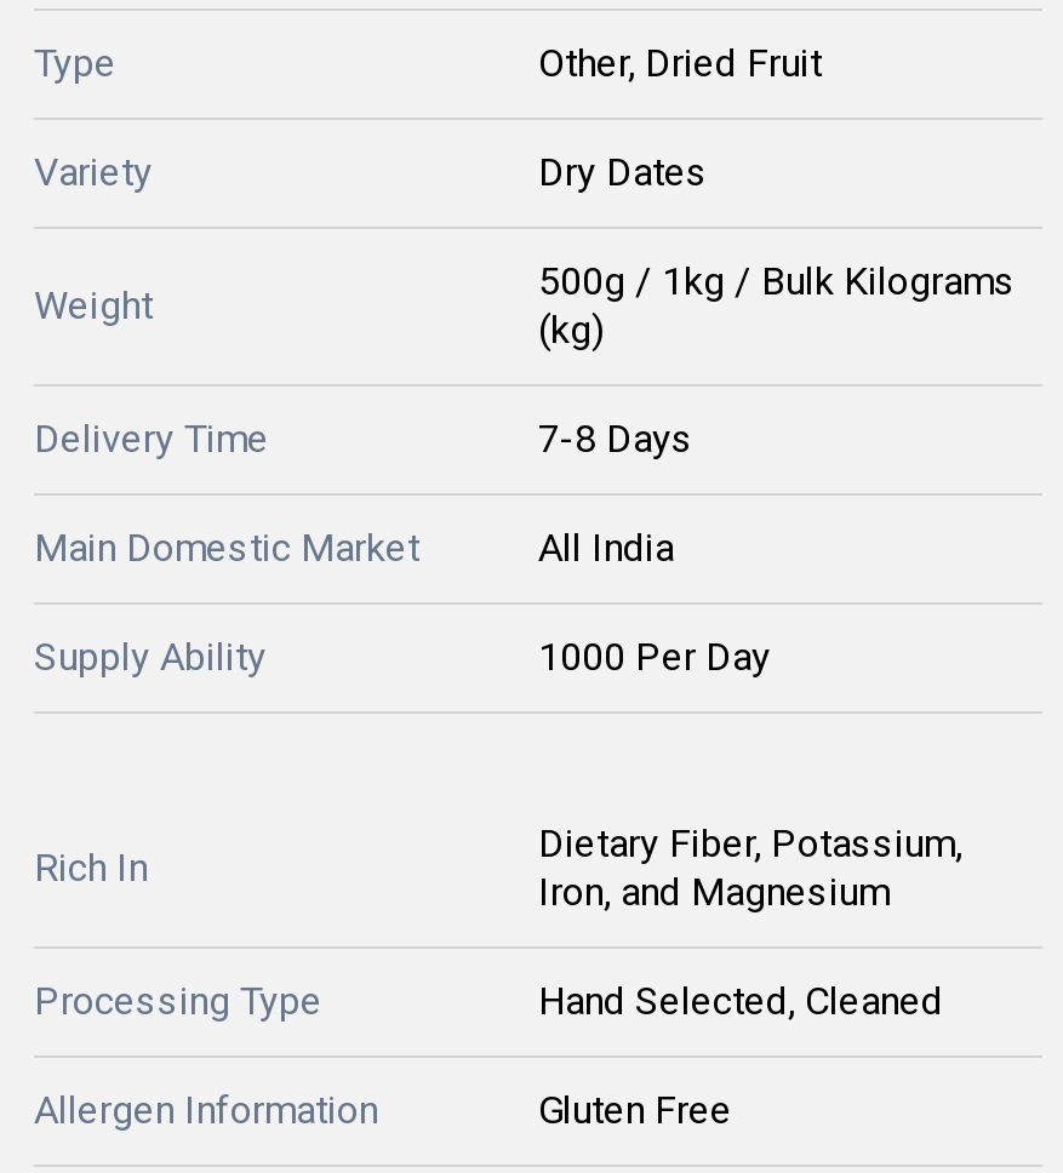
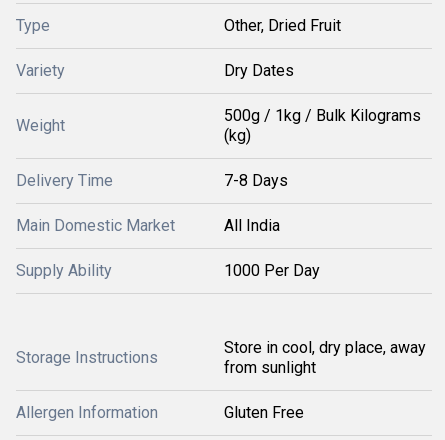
[34,820,962,1024] Dietary Fiber, Potassium, | Iron, and Magnesium | Processing Type | Hand Selected, Cleaned -> [224,338,426,377] Store in cool, dry place, away | from sunlight
[34,845,148,891] Rich In -> [16,348,158,367] Storage Instructions

